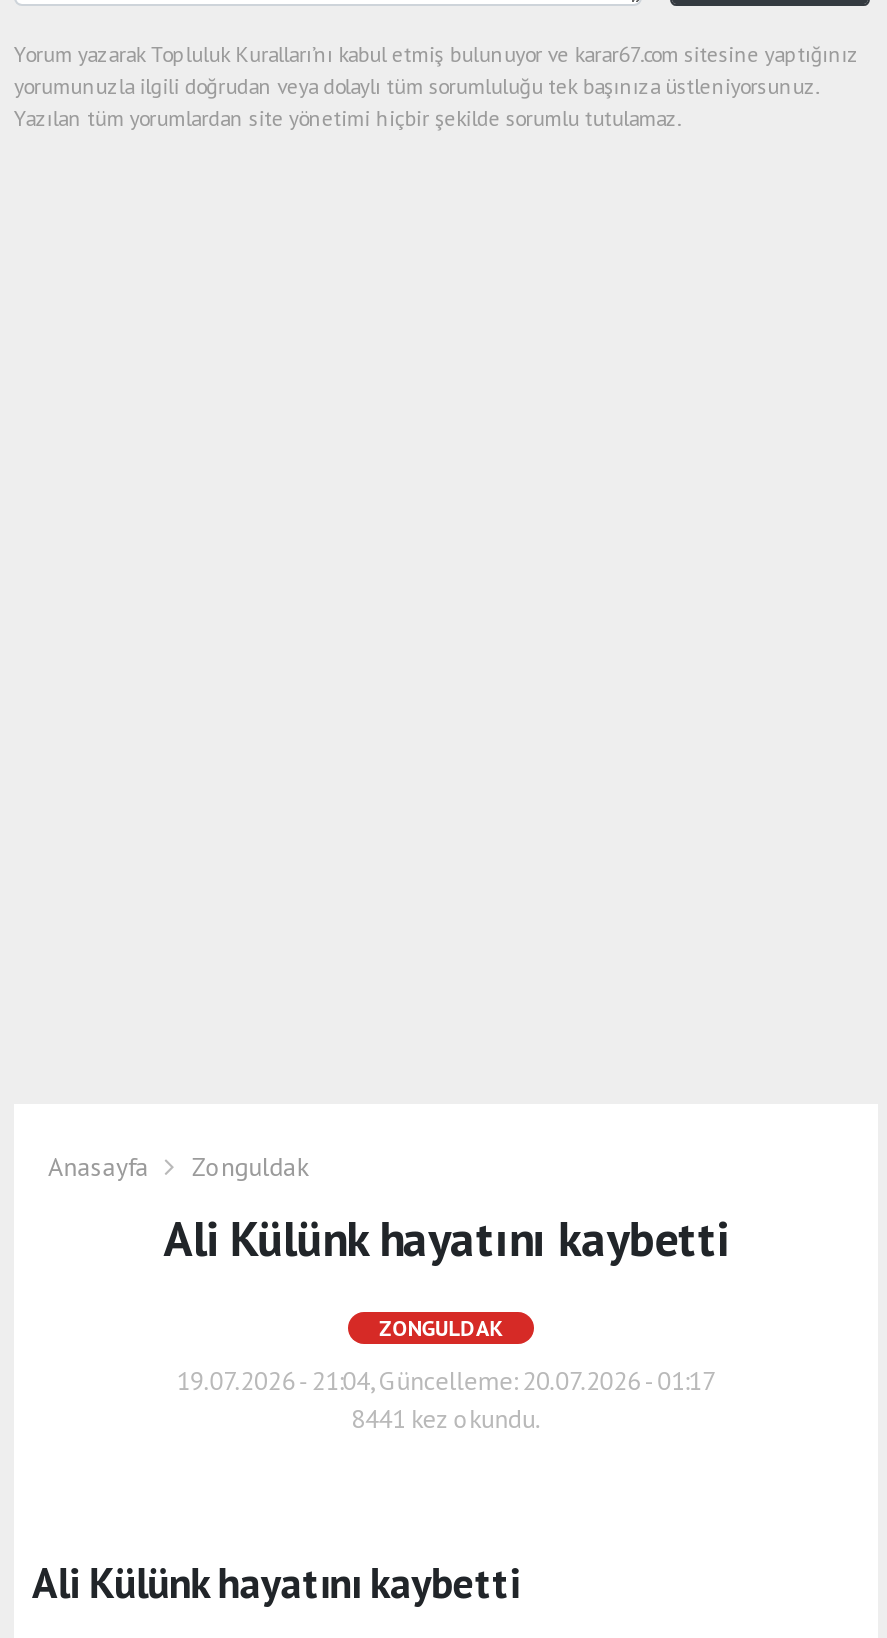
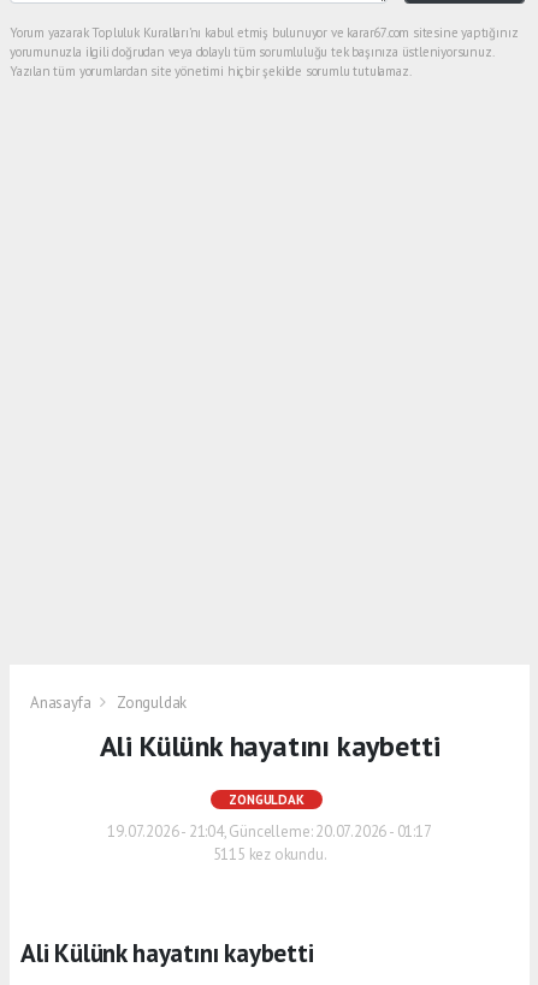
[351,1402,541,1436] 8441 kez okundu. -> [212,844,327,865] 5115 kez okundu.

